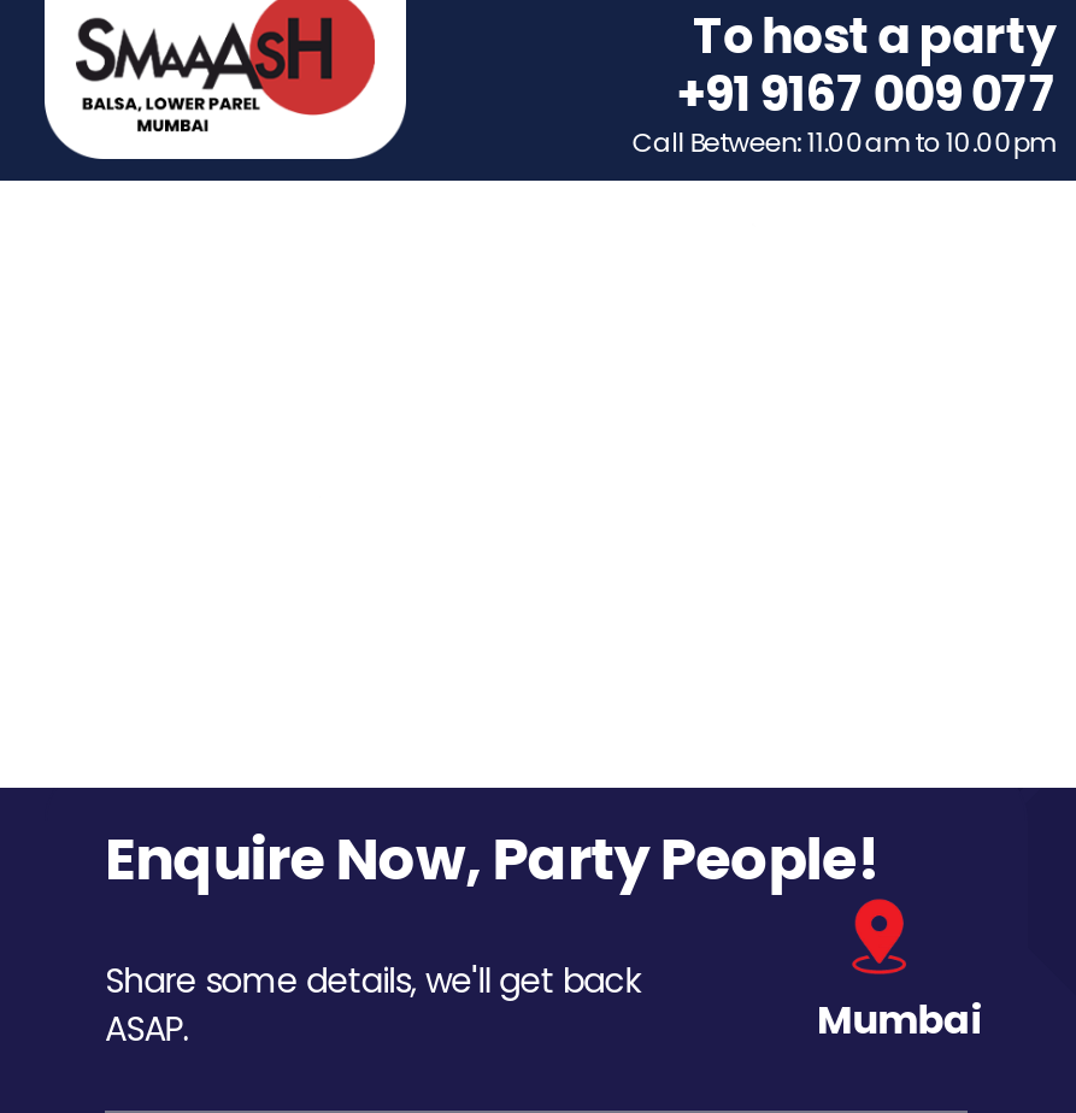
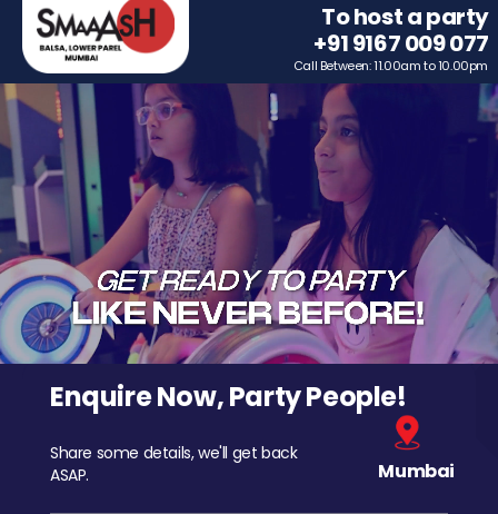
none -> [3,82,495,364] [image]

